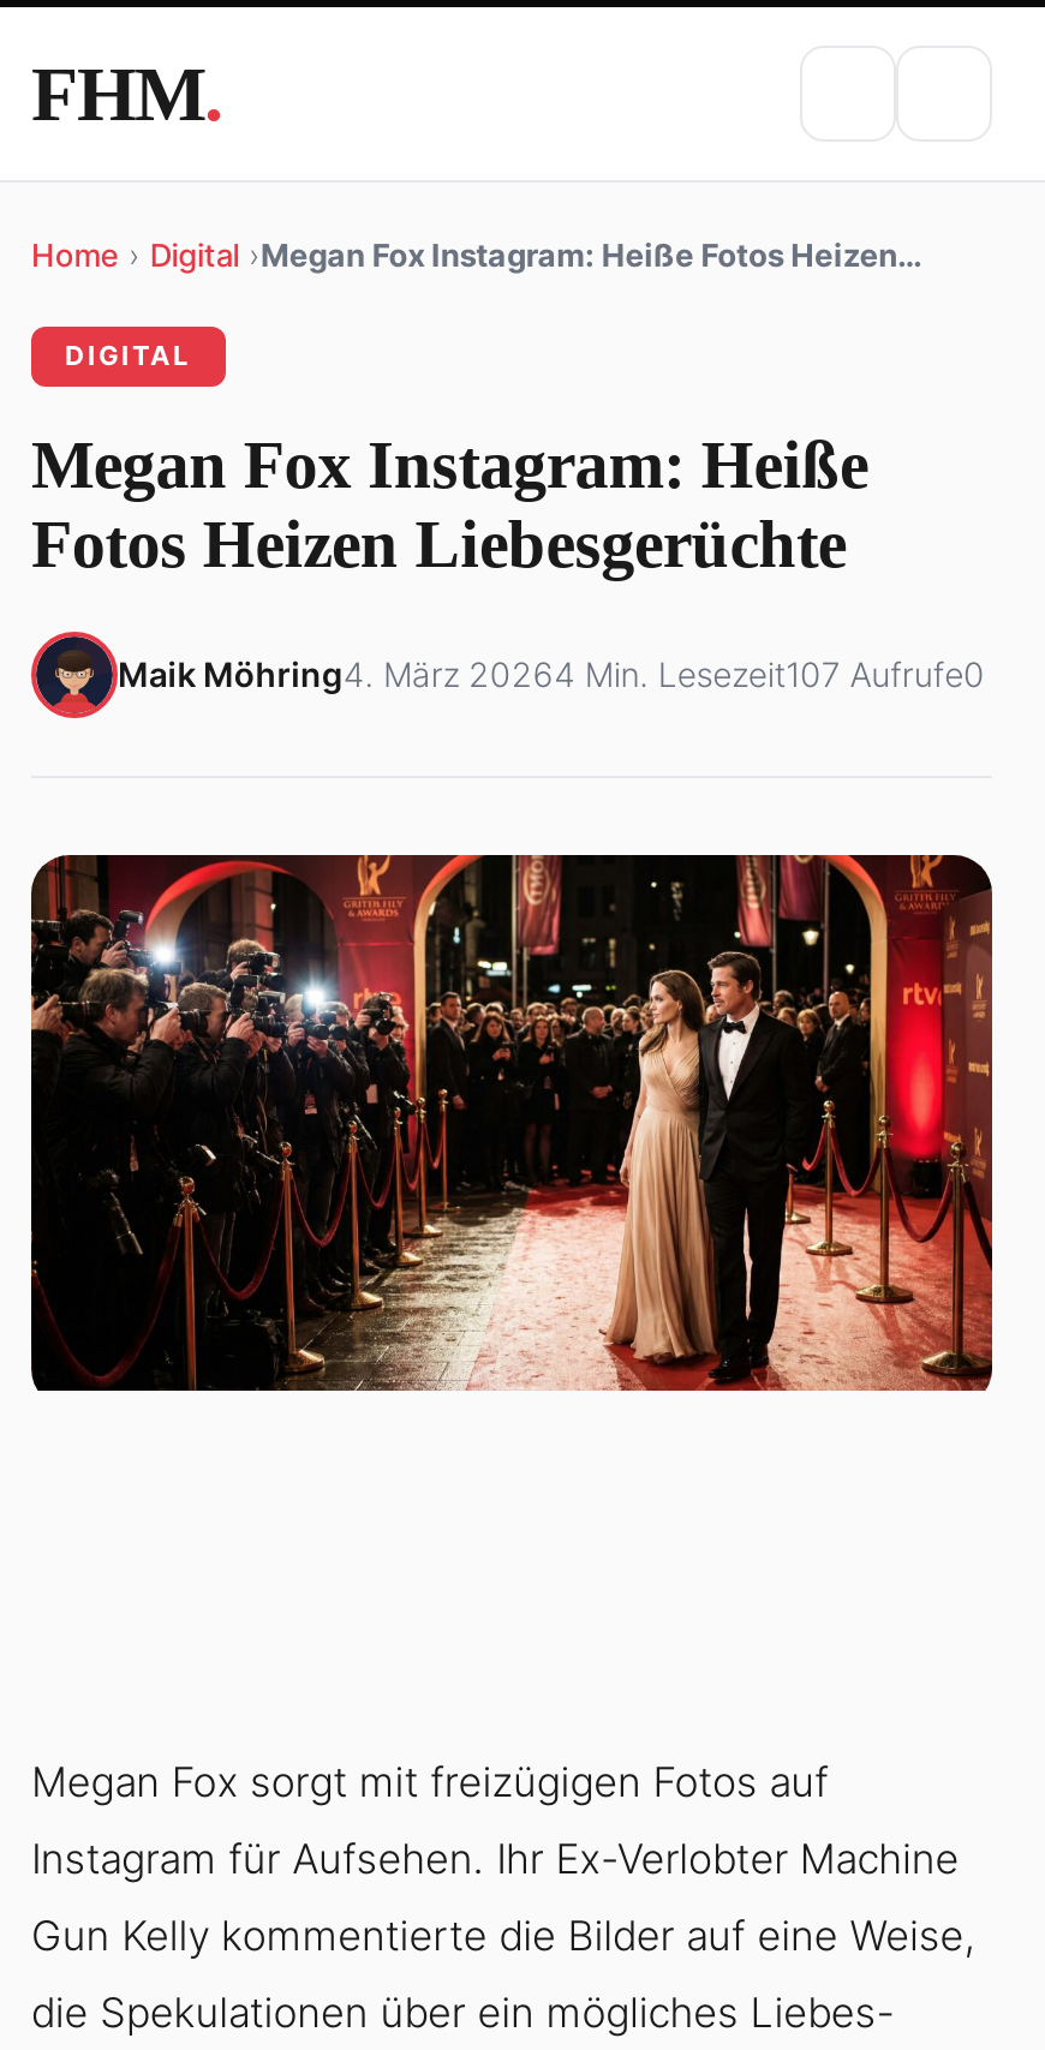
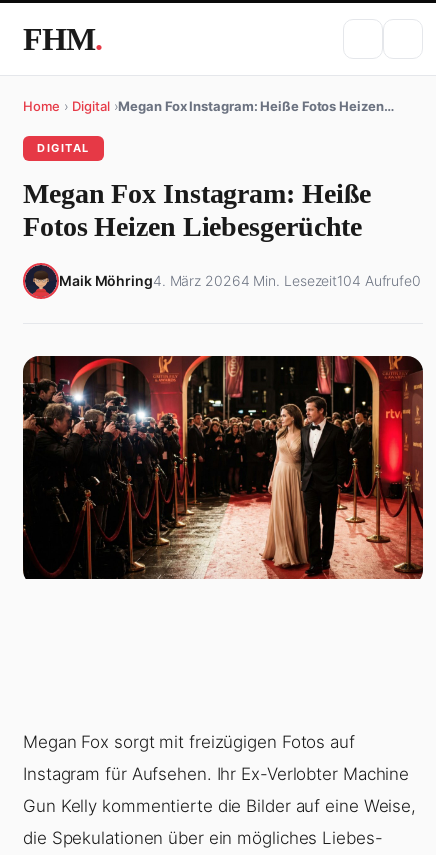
[118,653,985,694] Maik Möhring4. März 20264 Min. Lesezeit107 Aufrufe0 -> [59,272,421,289] Maik Möhring4. März 20264 Min. Lesezeit104 Aufrufe0

